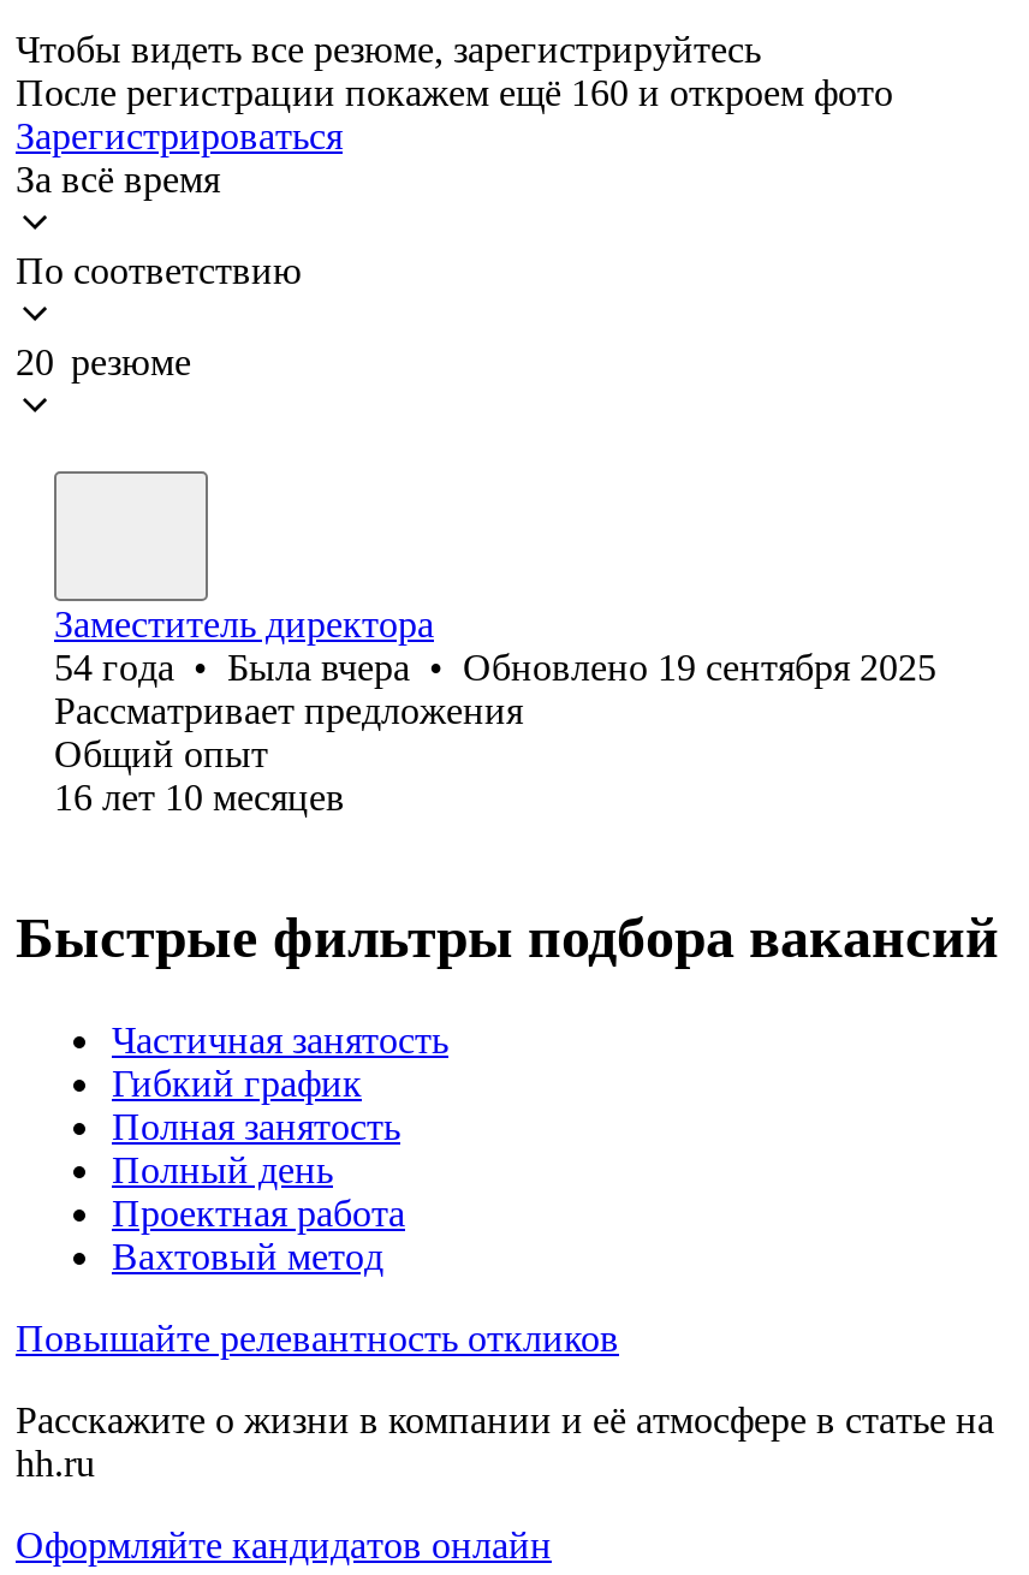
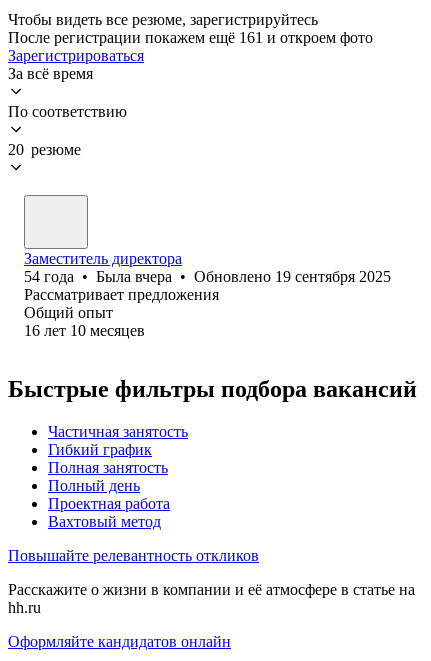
[16,72,893,113] После регистрации покажем ещё 160 и откроем фото -> [8,29,373,46] После регистрации покажем ещё 161 и откроем фото

